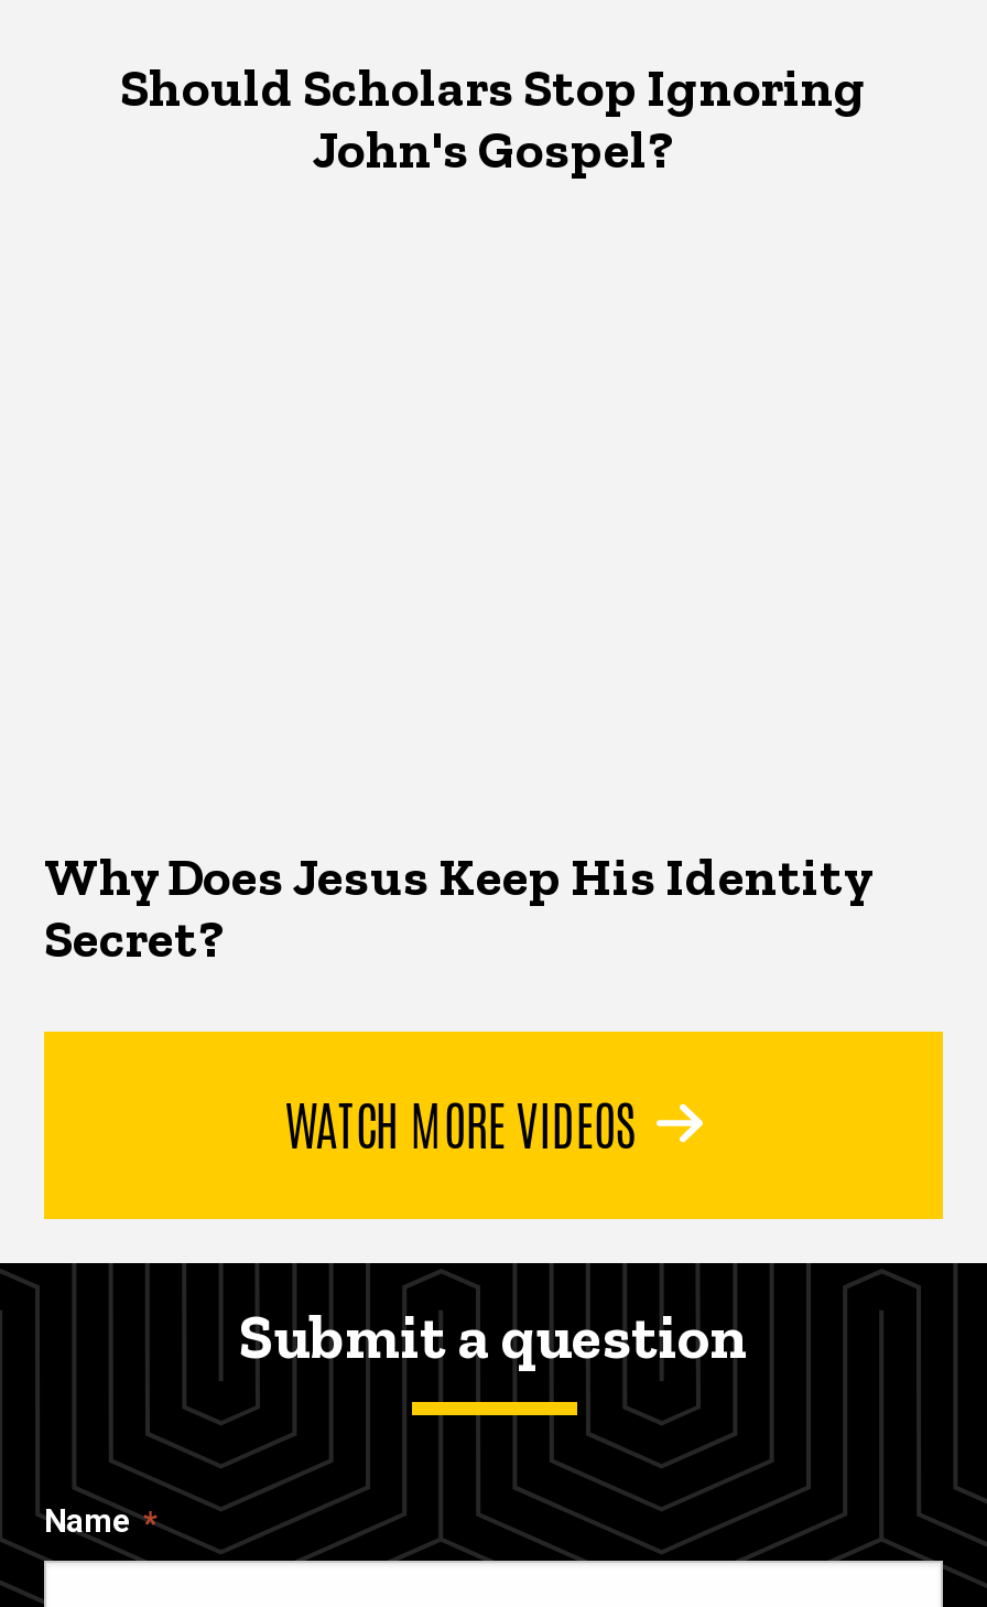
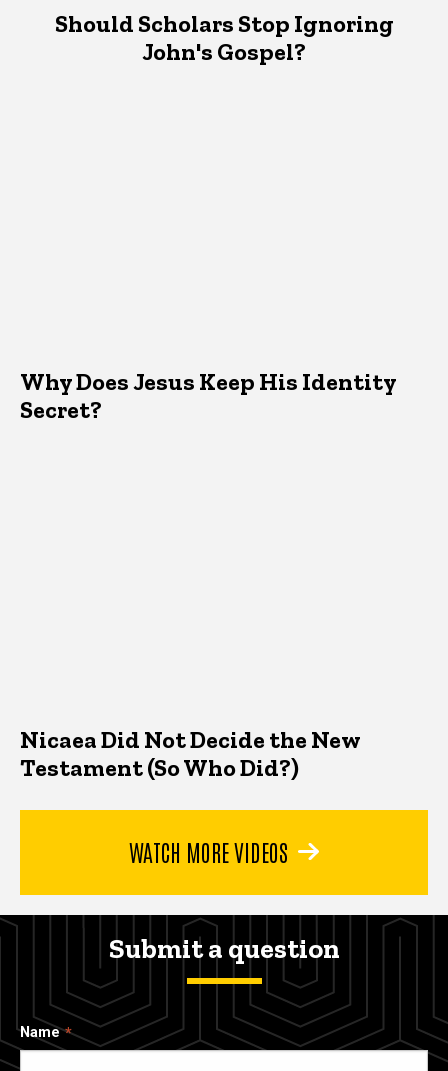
none -> [20,725,360,782] Nicaea Did Not Decide the New | Testament (So Who Did?)

